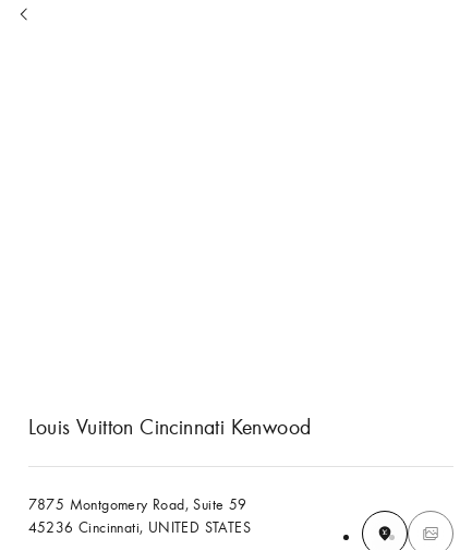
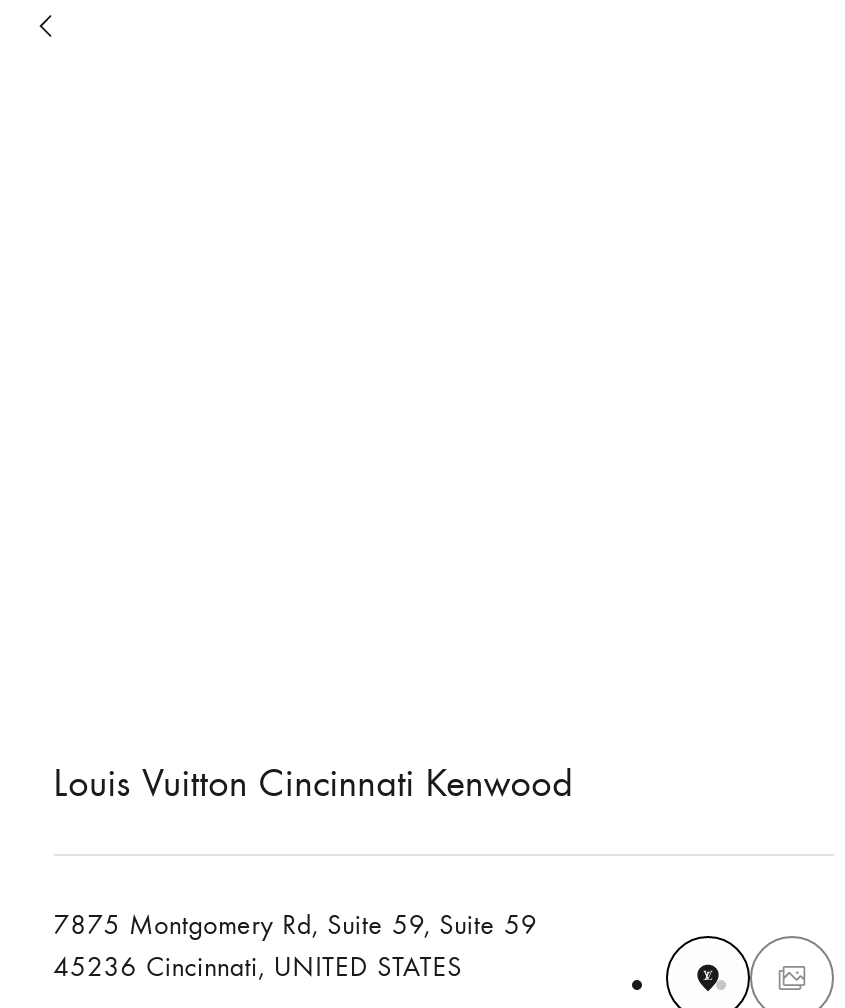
[28,494,247,514] 7875 Montgomery Road, Suite 59 -> [53,906,538,942] 7875 Montgomery Rd, Suite 59, Suite 59

